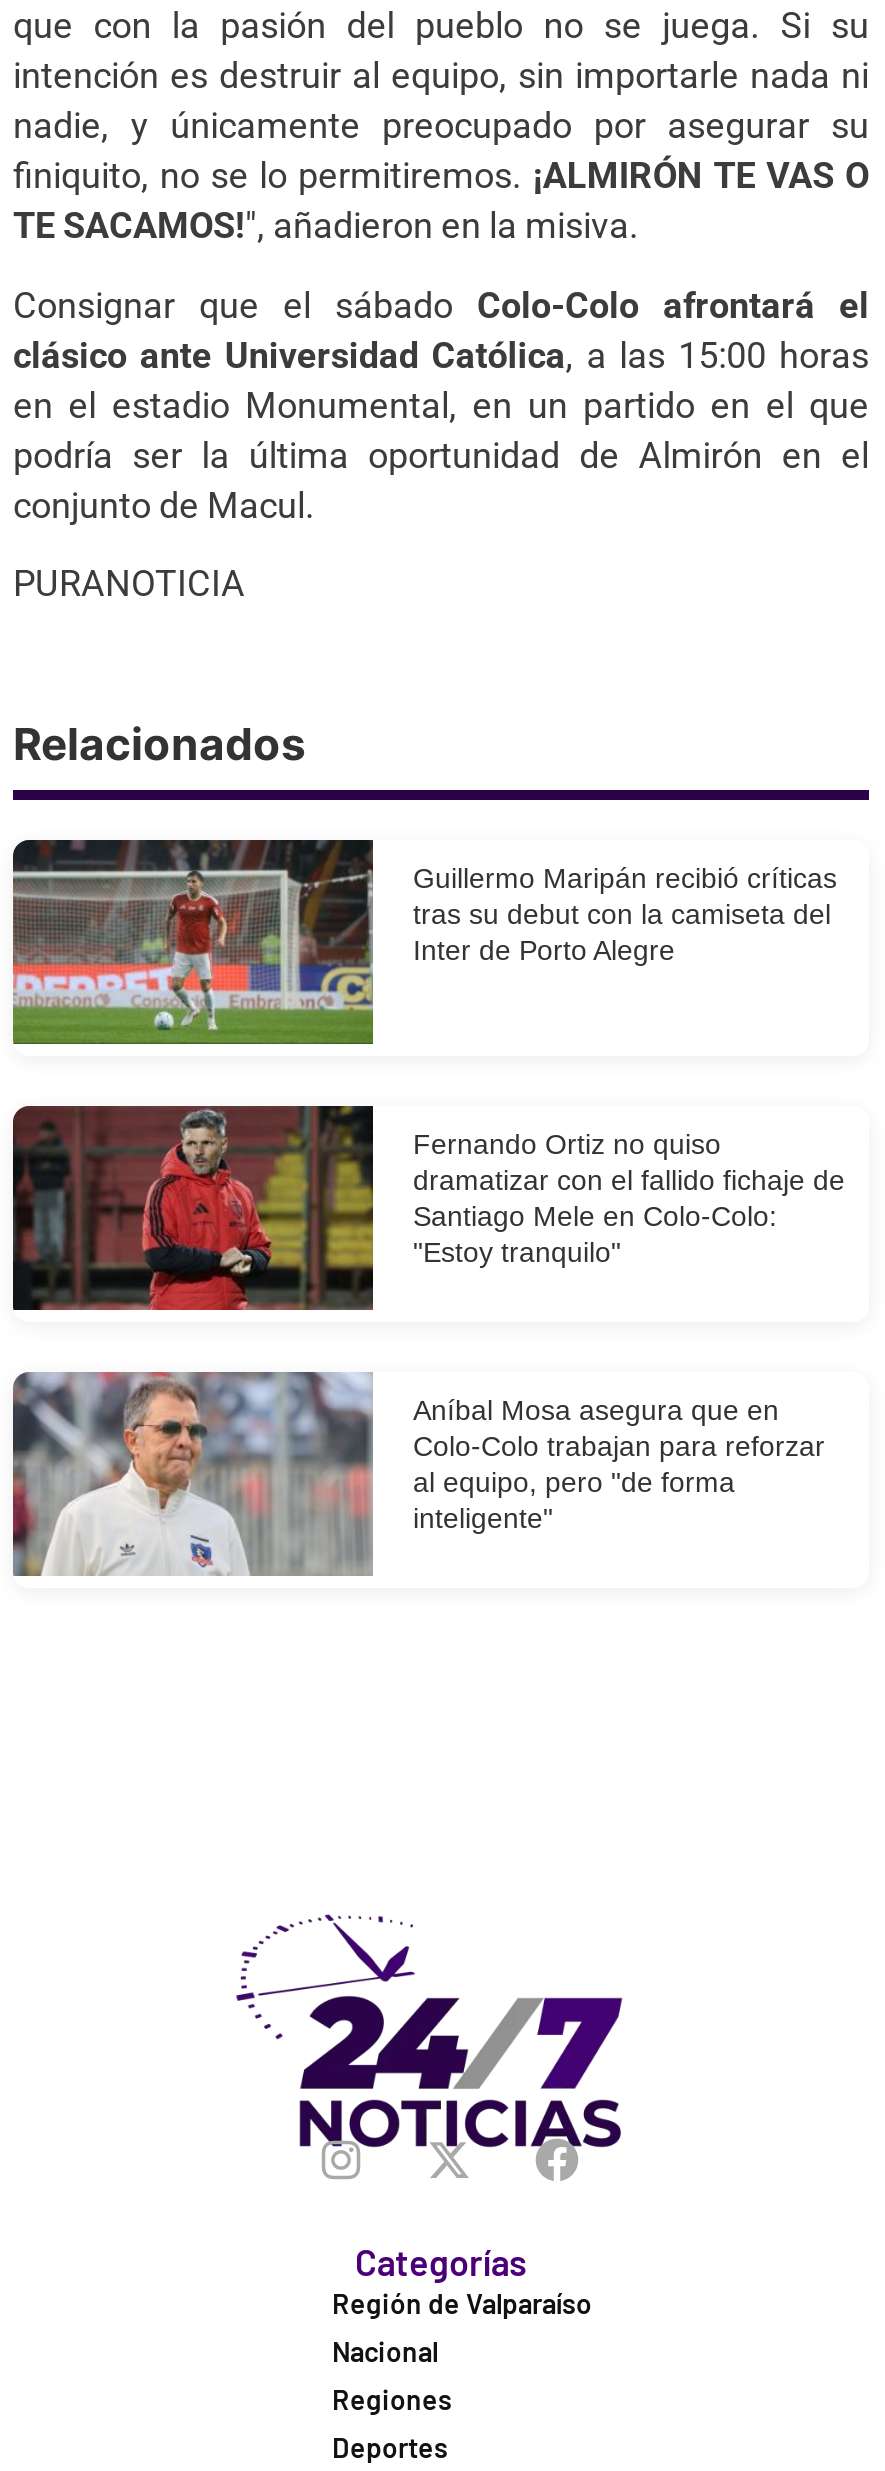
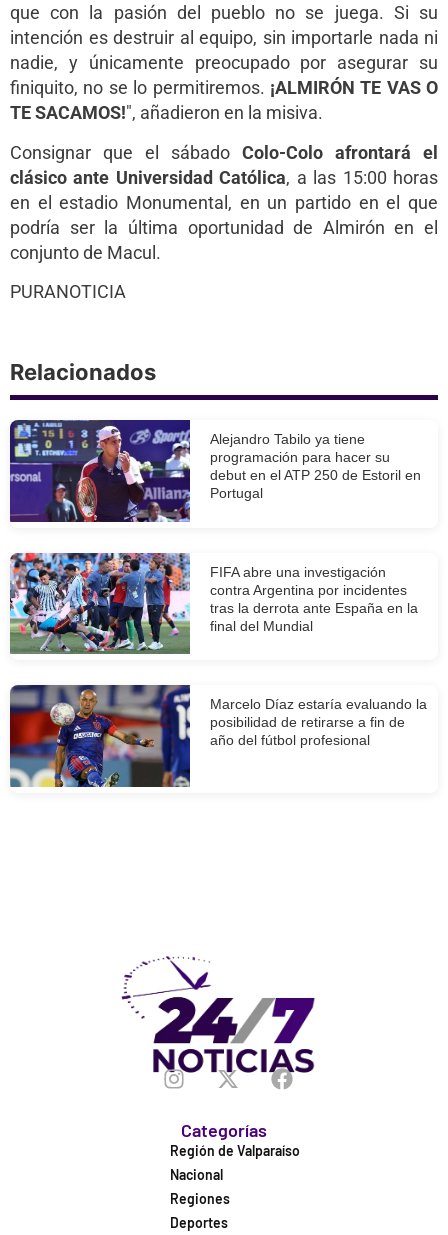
[11,840,837,1046] [image] | Guillermo Maripán recibió críticas | tras su debut con la camiseta del | Inter de Porto Alegre -> [9,420,421,523] [image] | Alejandro Tabilo ya tiene | programación para hacer su | debut en el ATP 250 de Estoril en | Portugal
[11,1104,845,1312] [image] | Fernando Ortiz no quiso | dramatizar con el fallido fichaje de | Santiago Mele en Colo-Colo: | "Estoy tranquilo" -> [9,552,418,655] [image] | FIFA abre una investigación | contra Argentina por incidentes | tras la derrota ante España en la | final del Mundial
[11,1372,825,1578] [image] | Aníbal Mosa asegura que en | Colo-Colo trabajan para reforzar | al equipo, pero "de forma | inteligente" -> [9,684,427,788] [image] | Marcelo Díaz estaría evaluando la | posibilidad de retirarse a fin de | año del fútbol profesional

